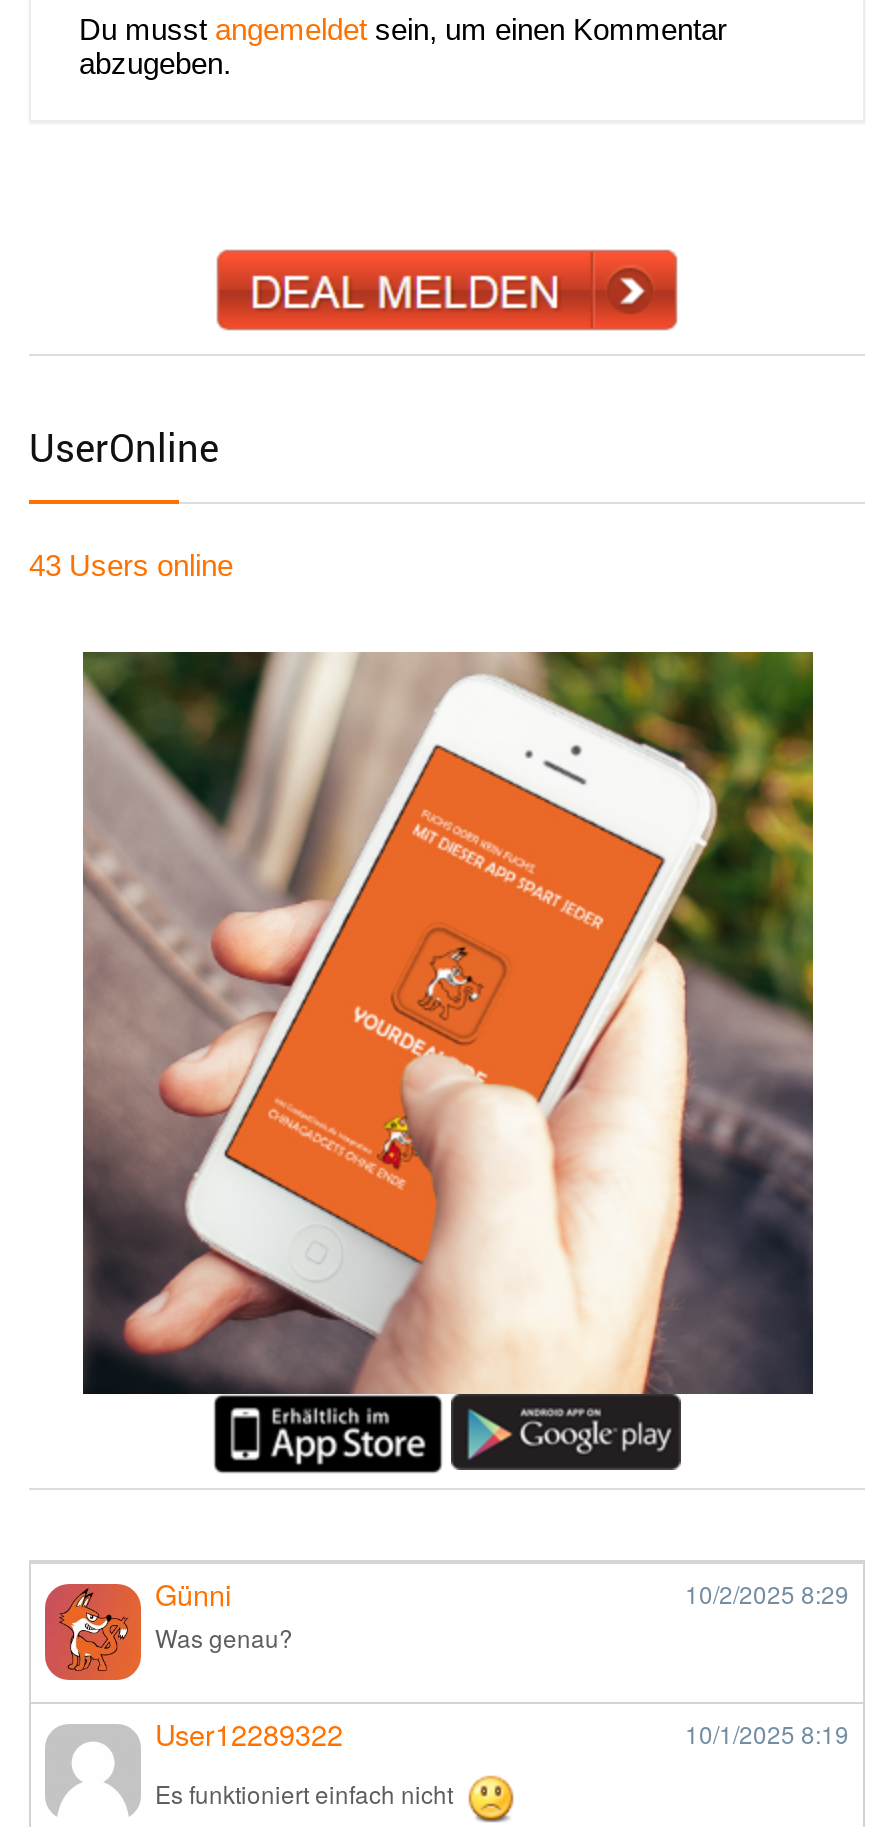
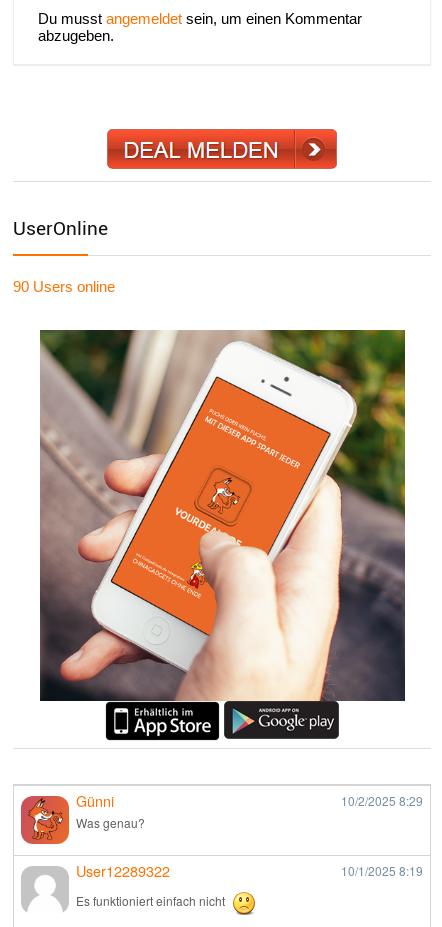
[29,547,233,581] 43 Users online -> [13,277,115,294] 90 Users online

